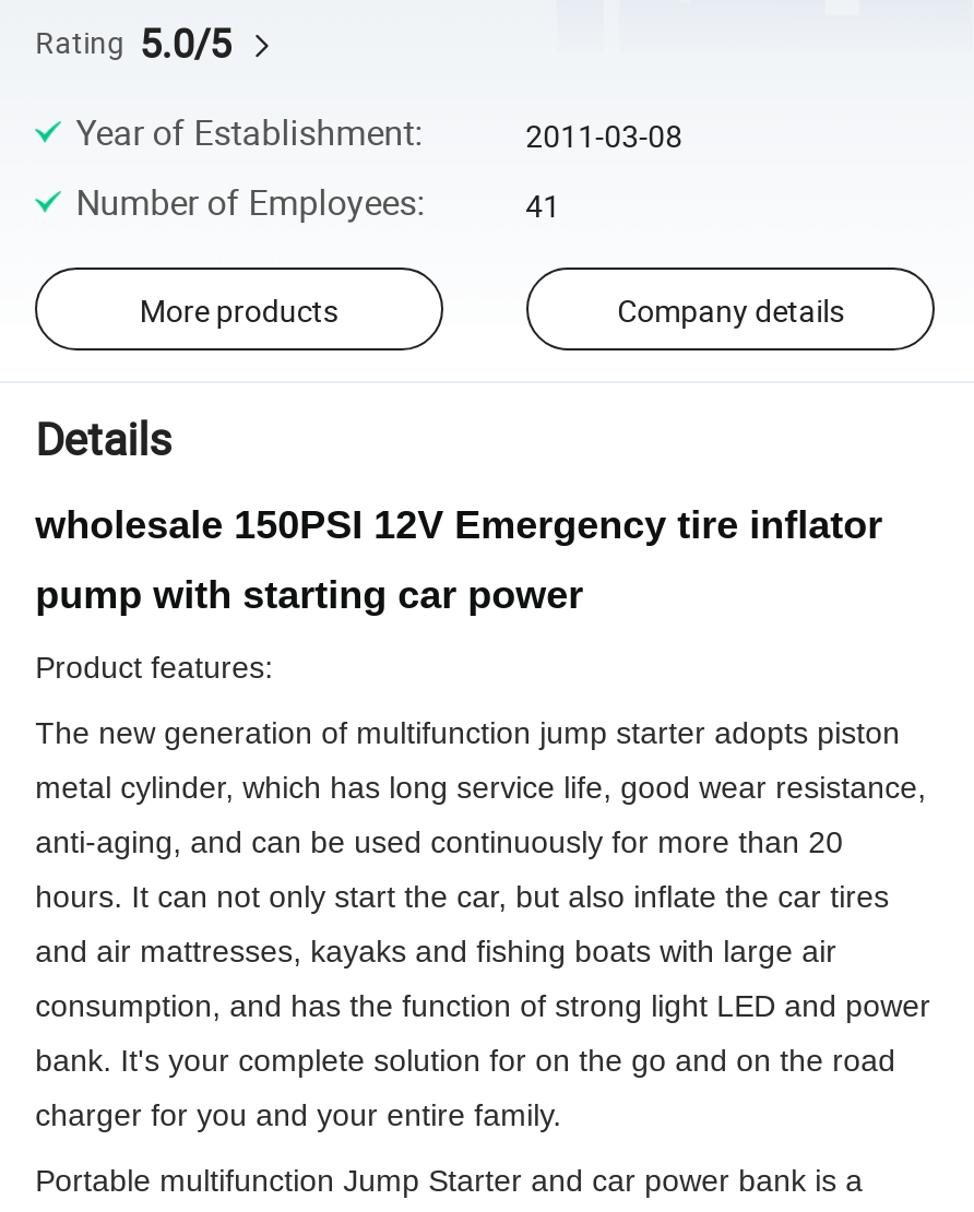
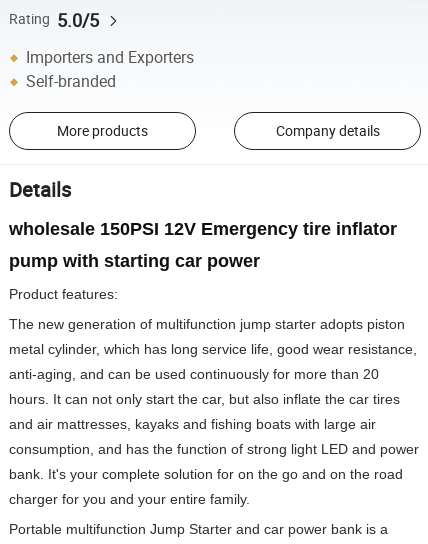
[76,107,683,226] Year of Establishment: | 2011-03-08 | Number of Employees: | 41 -> [26,46,194,92] Importers and Exporters | Self-branded

